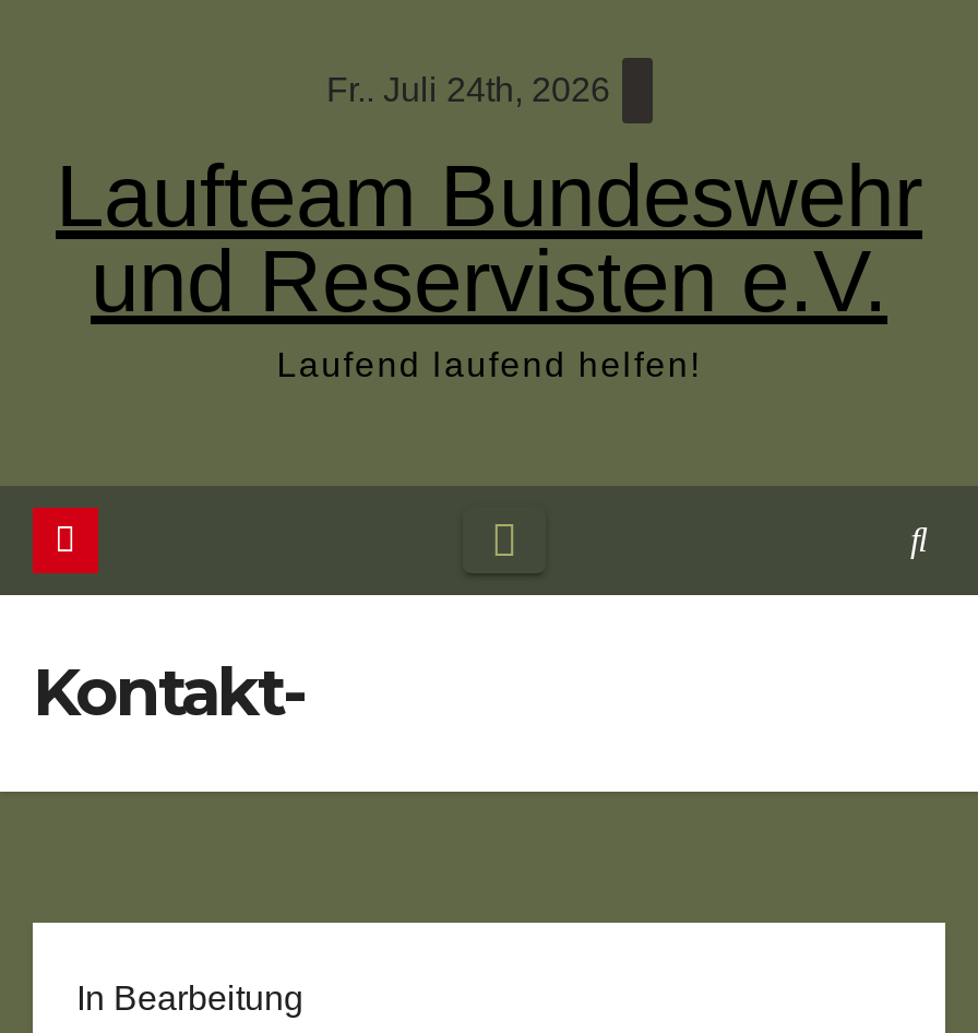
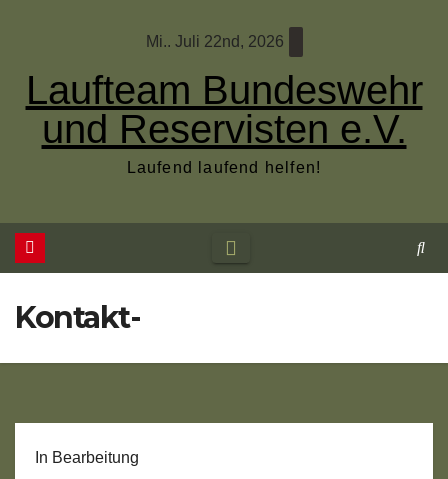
[326,71,610,108] Fr.. Juli 24th, 2026 -> [145,33,283,50] Mi.. Juli 22nd, 2026

